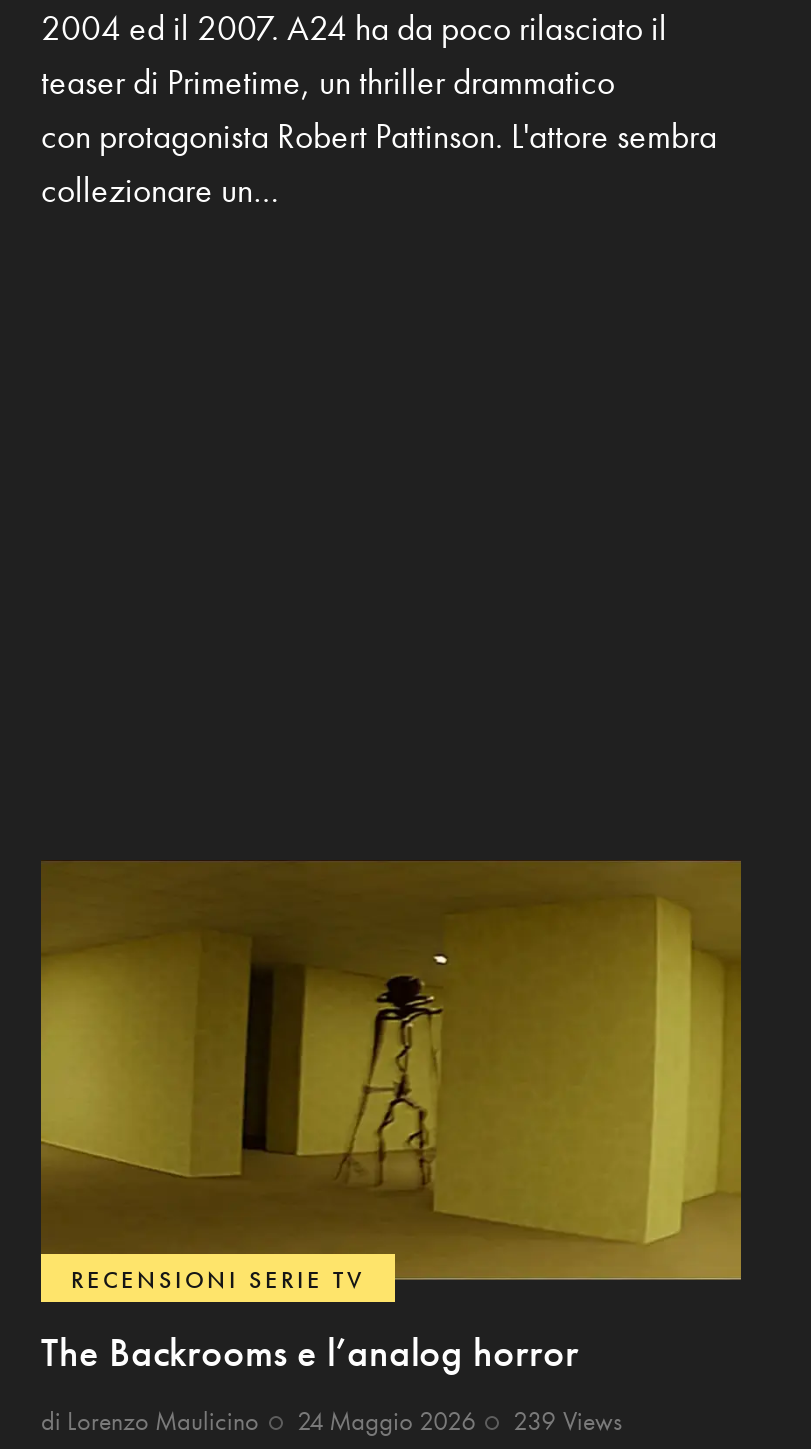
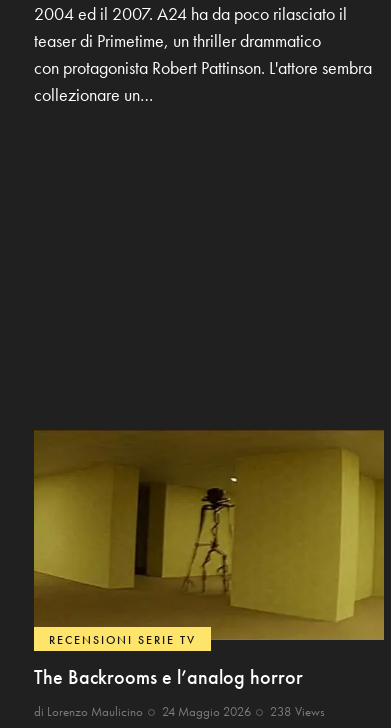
[41,1405,623,1439] di Lorenzo Maulicino 24 Maggio 2026 239 Views -> [34,702,325,719] di Lorenzo Maulicino 24 Maggio 2026 238 Views

